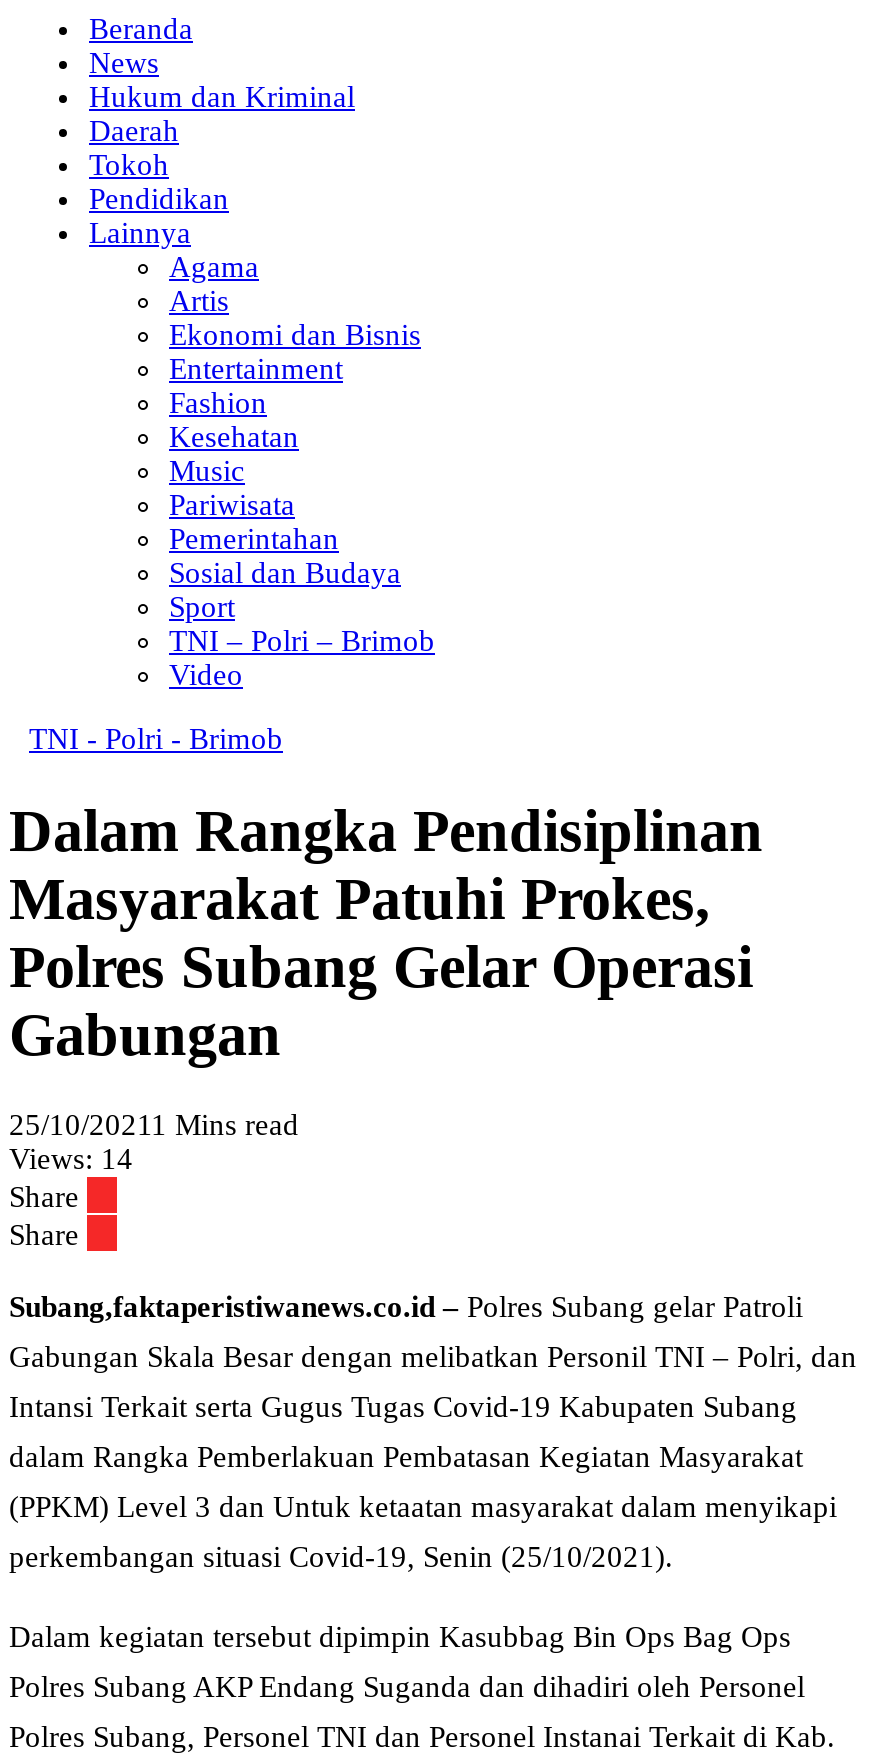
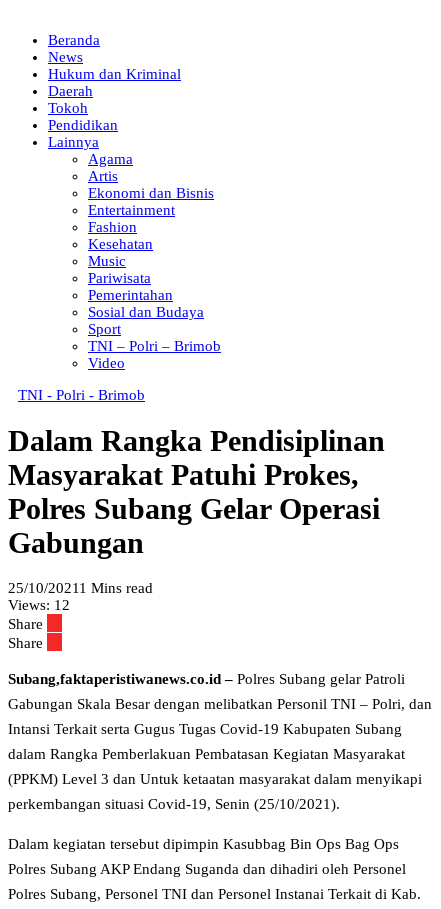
[9,1143,133,1175] Views: 14 -> [8,597,70,613] Views: 12

